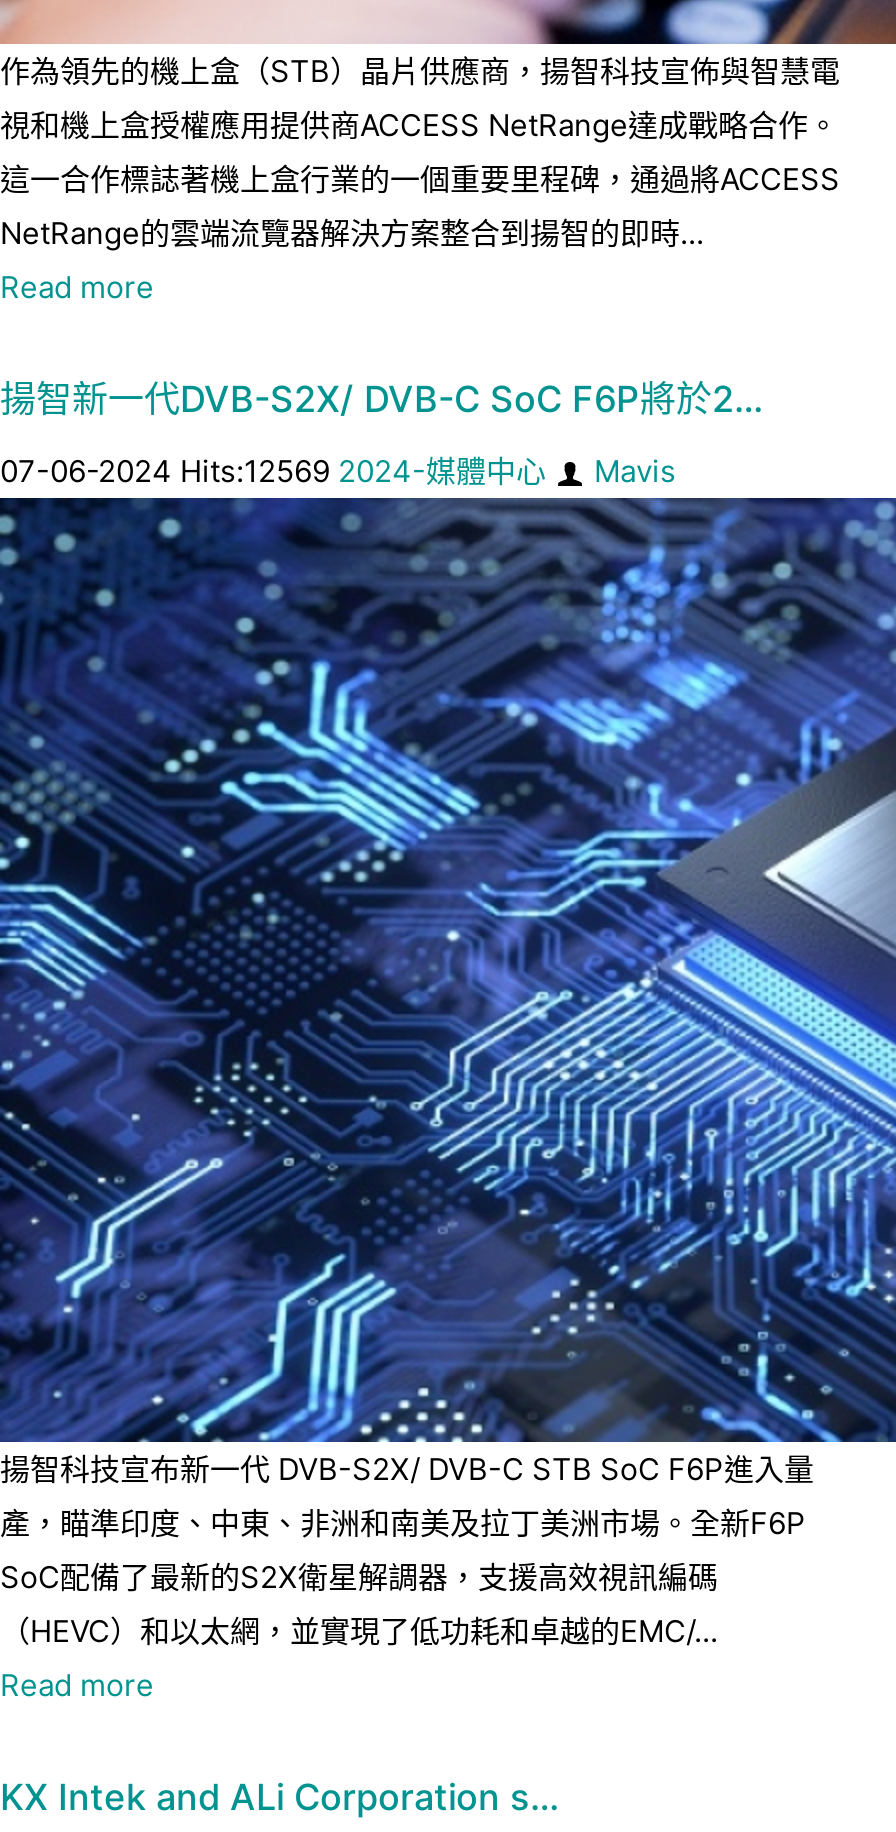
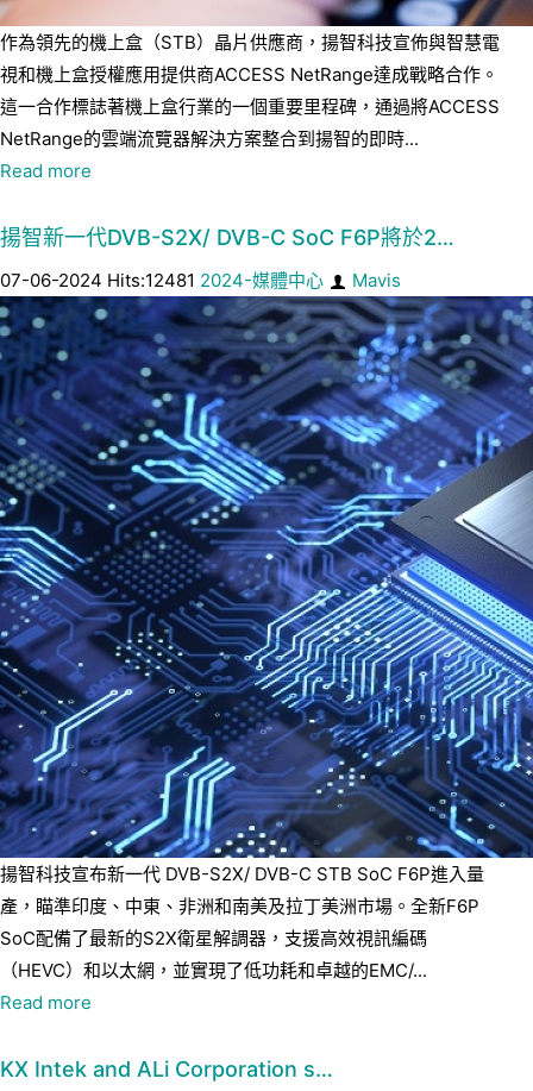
[0,452,546,490] 07-06-2024 Hits:12569 2024-媒體中心 -> [0,269,324,291] 07-06-2024 Hits:12481 2024-媒體中心

